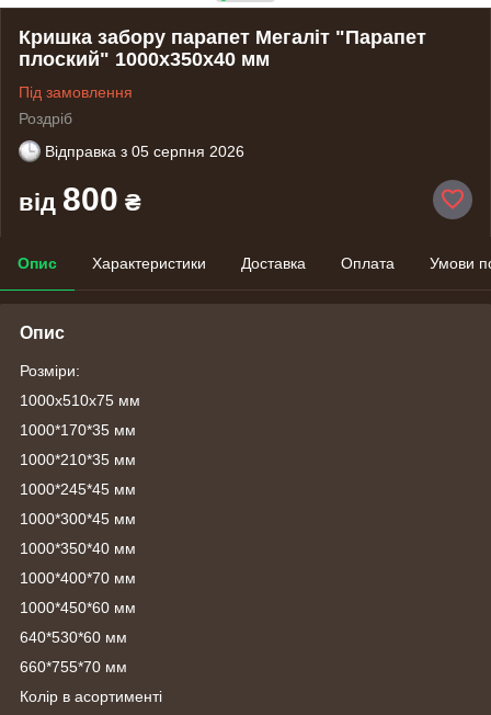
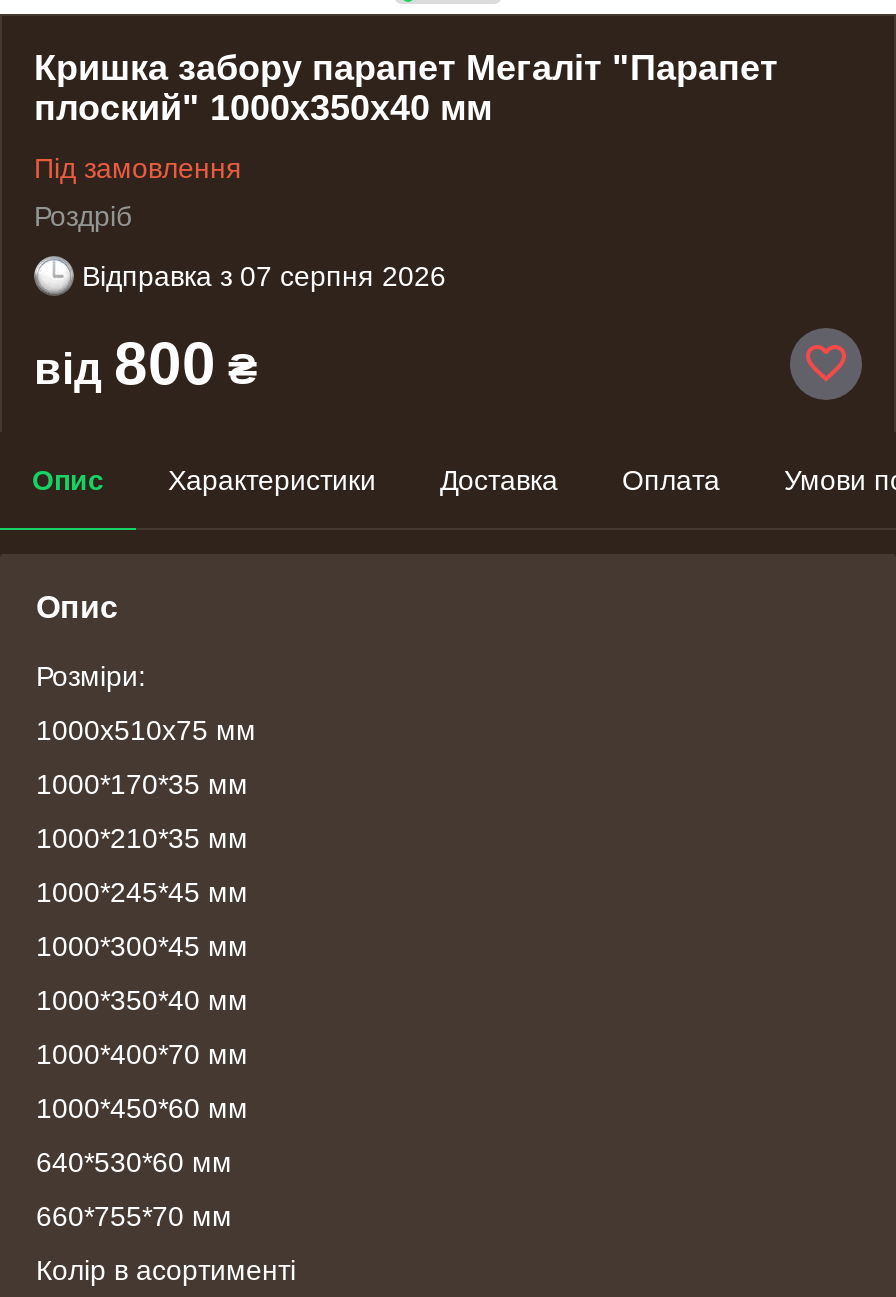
[45,142,244,160] Відправка з 05 серпня 2026 -> [82,260,446,292] Відправка з 07 серпня 2026

